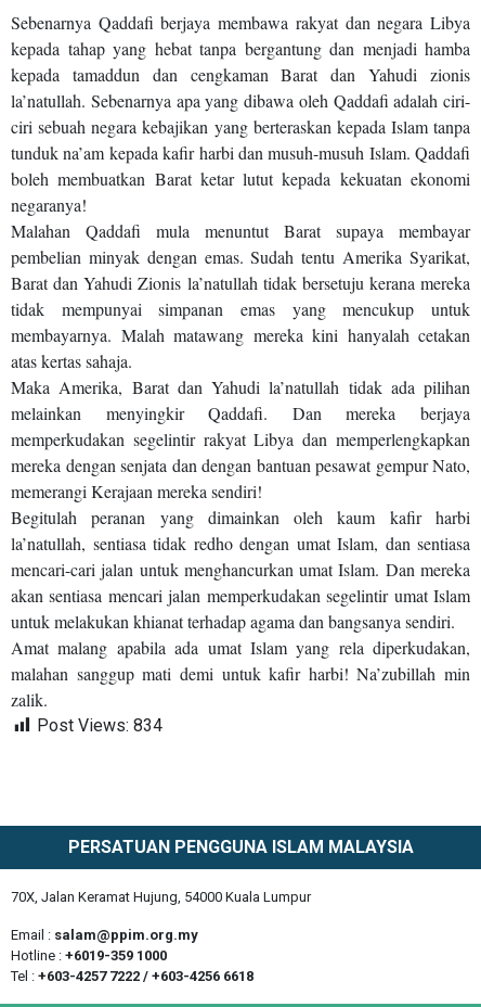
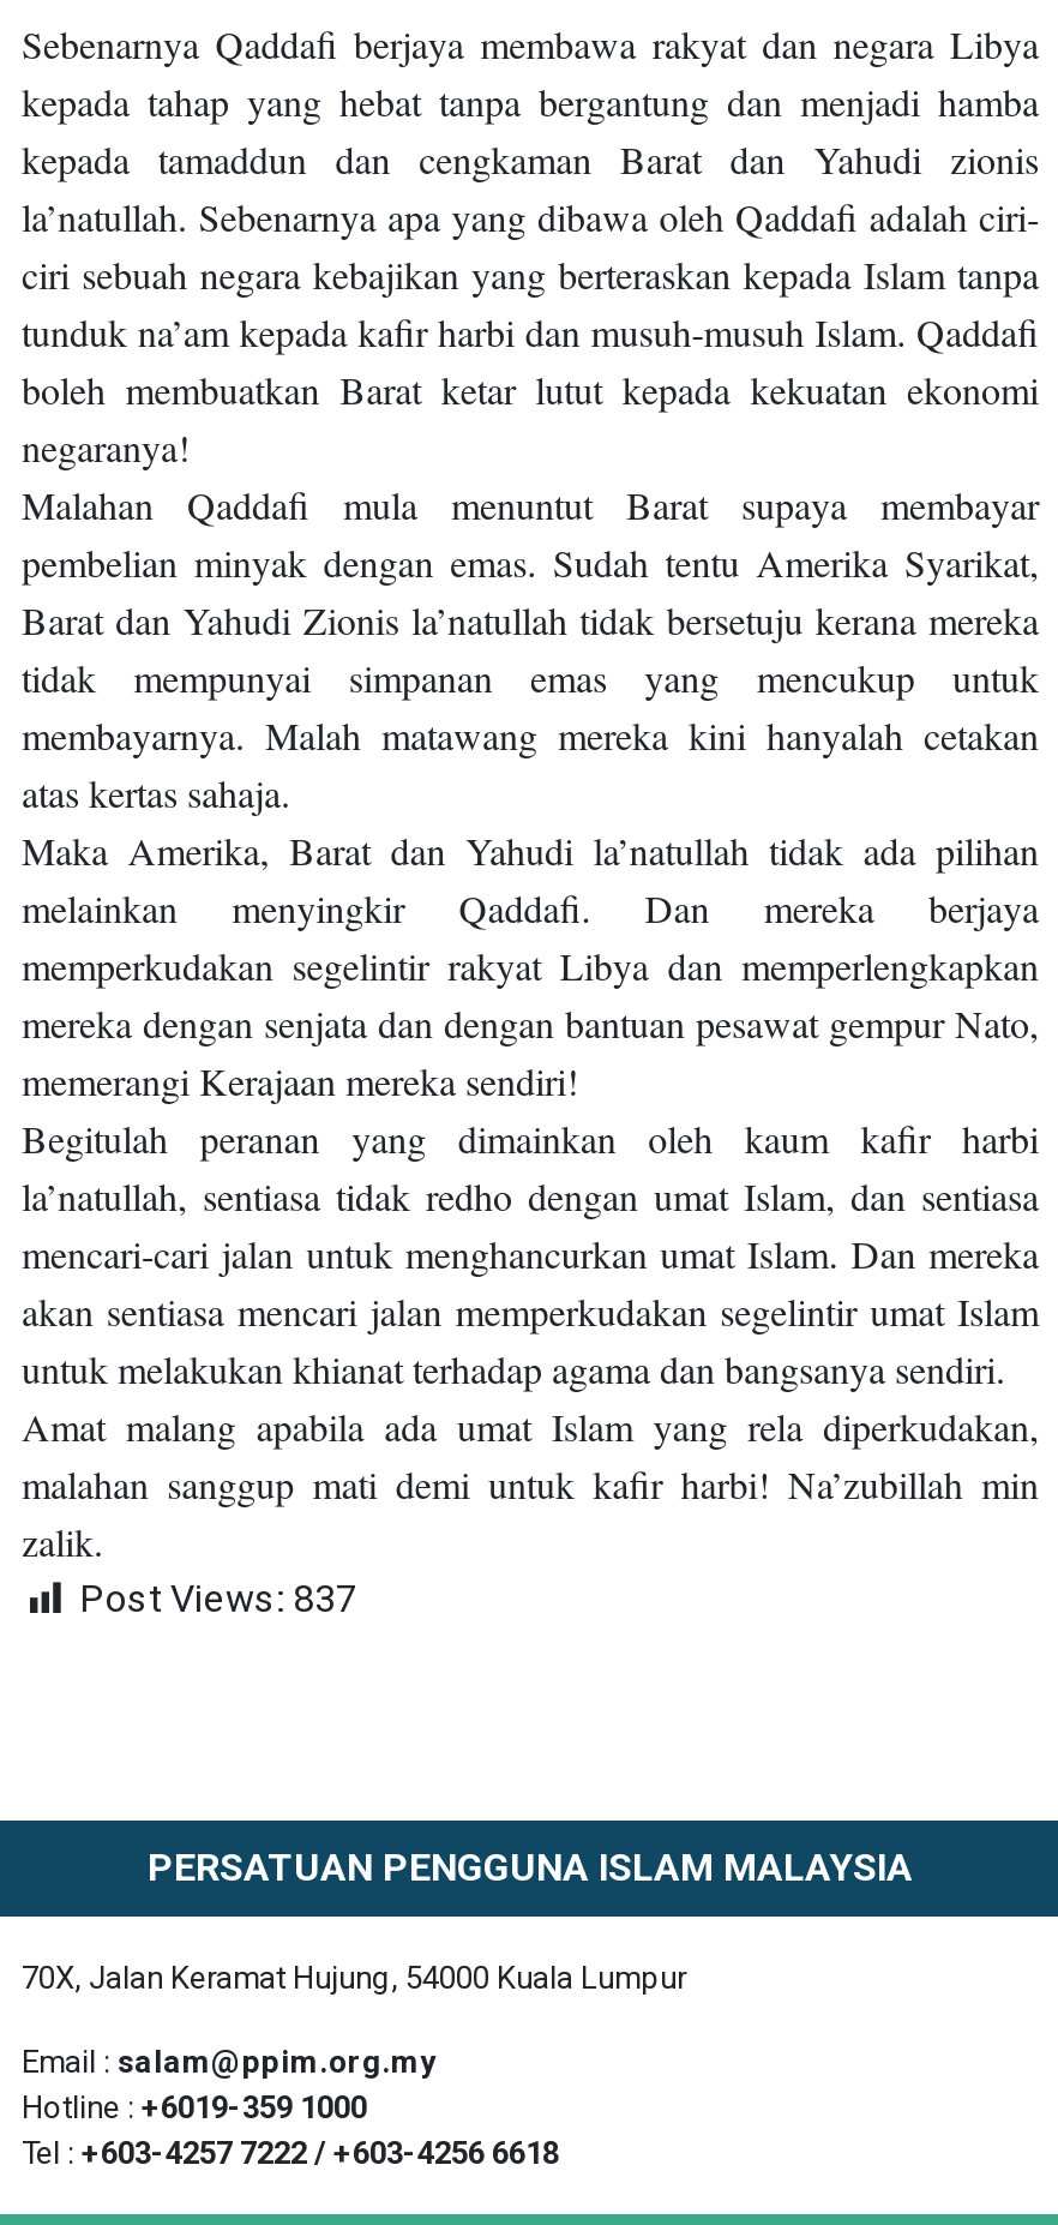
[37,715,162,736] Post Views: 834 -> [79,1576,357,1621] Post Views: 837

